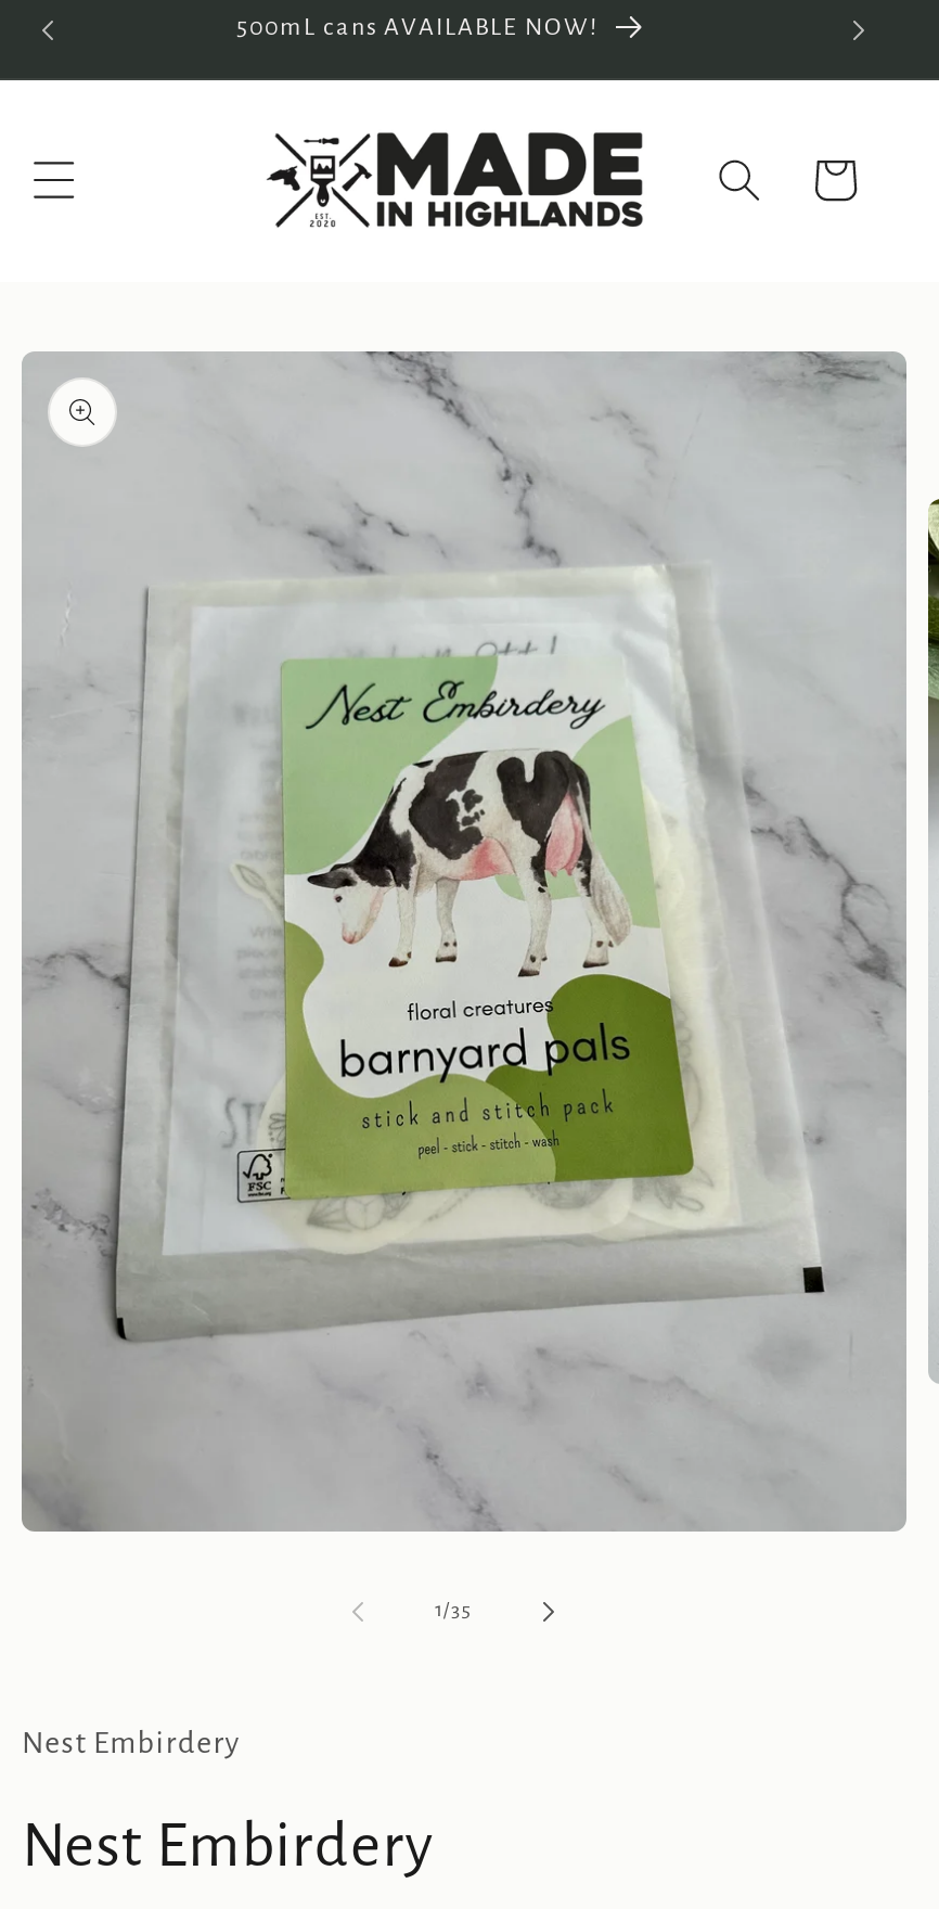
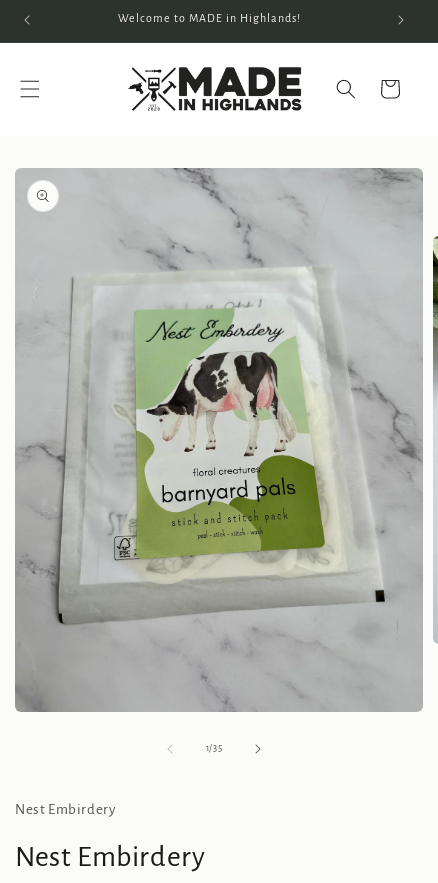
[236,13,599,39] 500mL cans AVAILABLE NOW! -> [117,12,300,24] Welcome to MADE in Highlands!

